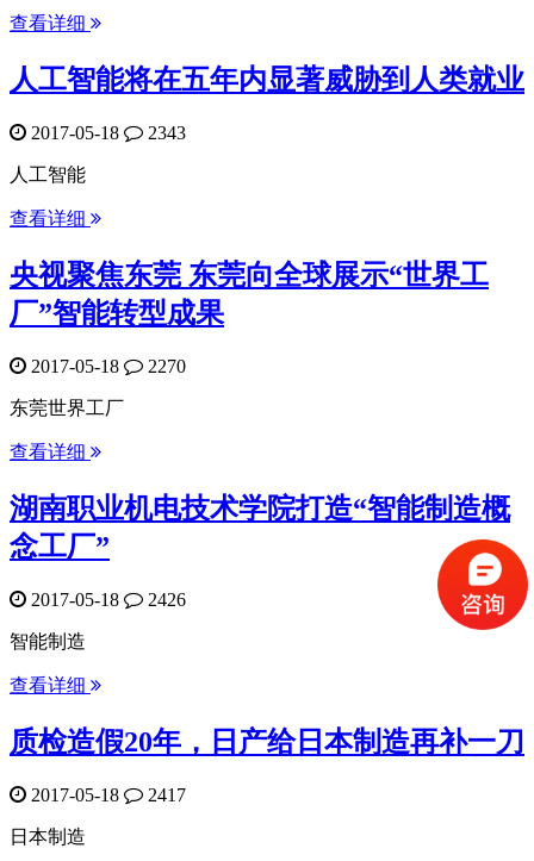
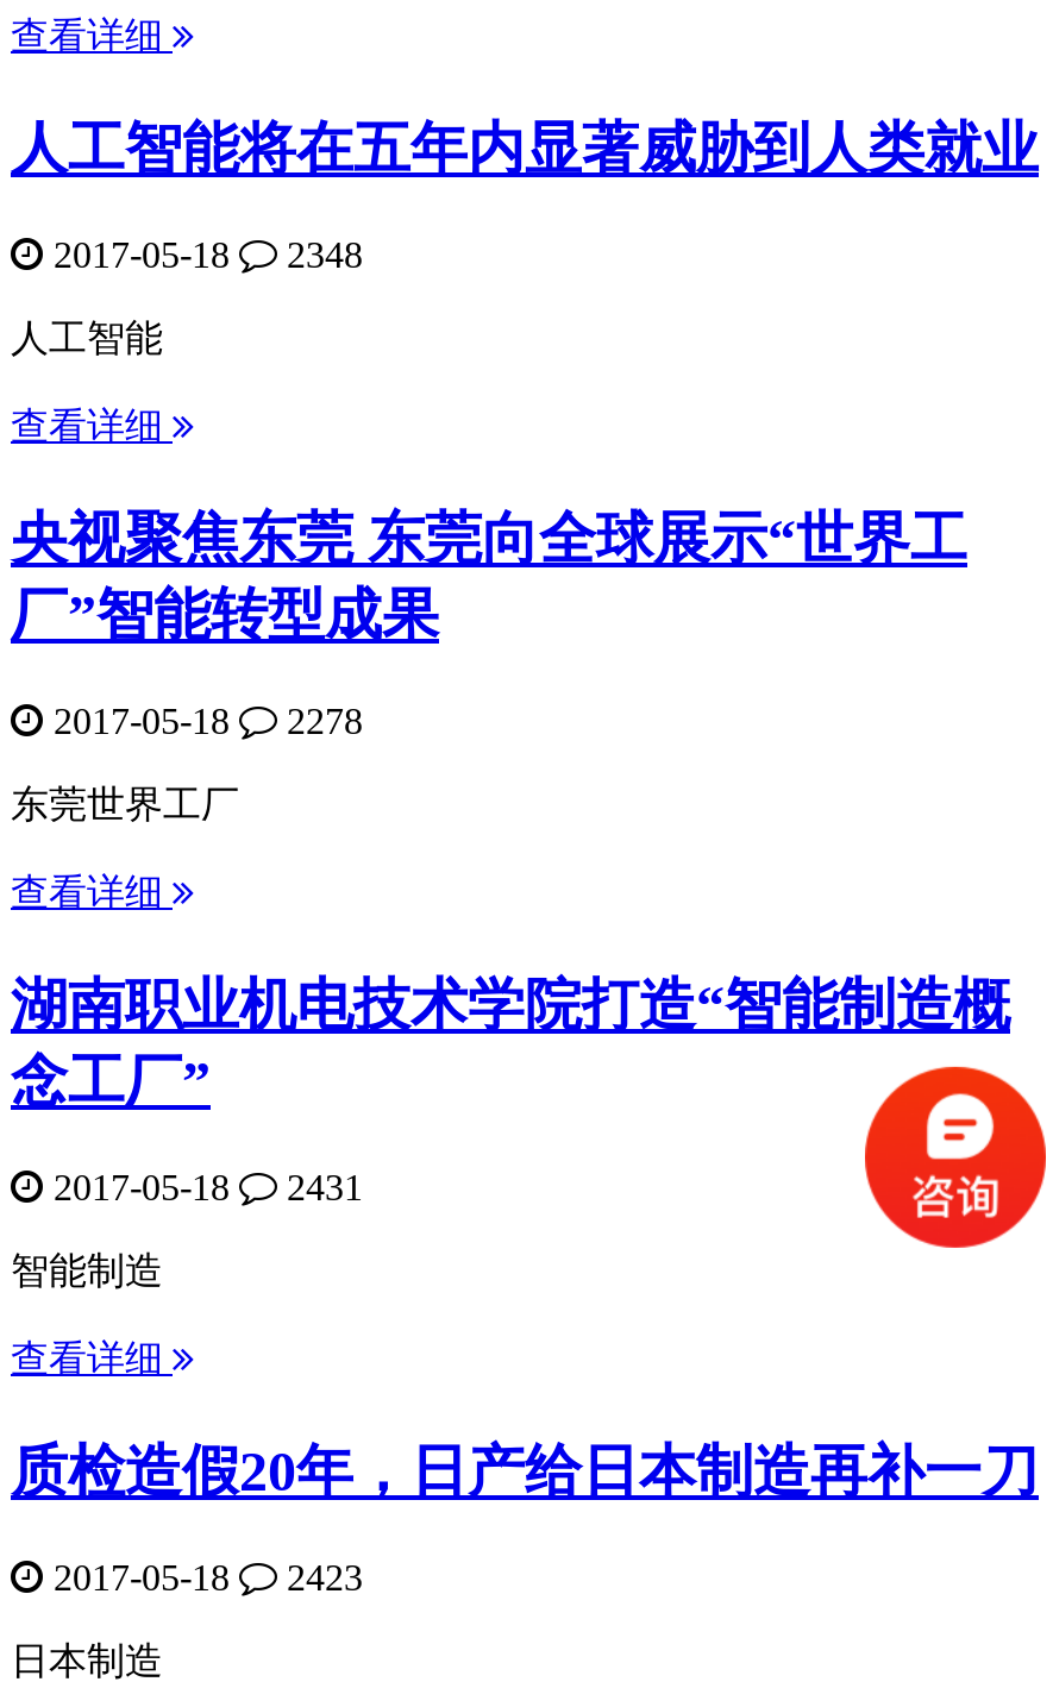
[26,123,186,143] 2017-05-18 2343 -> [44,235,363,275] 2017-05-18 2348
[26,356,186,376] 2017-05-18 2270 -> [44,701,363,741] 2017-05-18 2278
[26,589,186,610] 2017-05-18 2426 -> [44,1167,363,1207] 2017-05-18 2431
[26,784,186,805] 2017-05-18 2417 -> [44,1556,363,1597] 2017-05-18 2423

